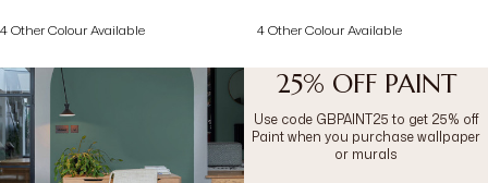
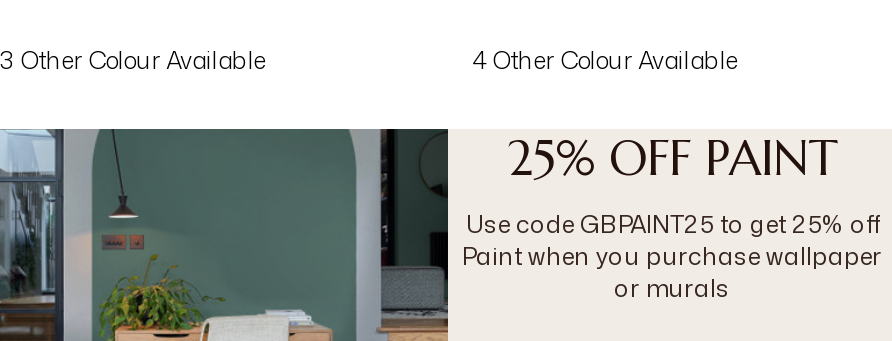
[0,21,145,39] 4 Other Colour Available -> [0,43,266,77] 3 Other Colour Available

